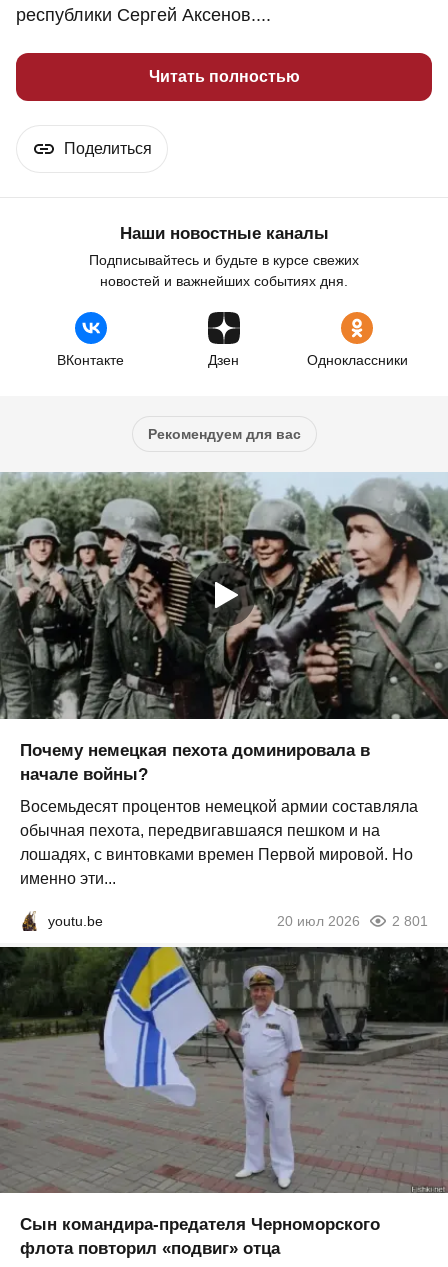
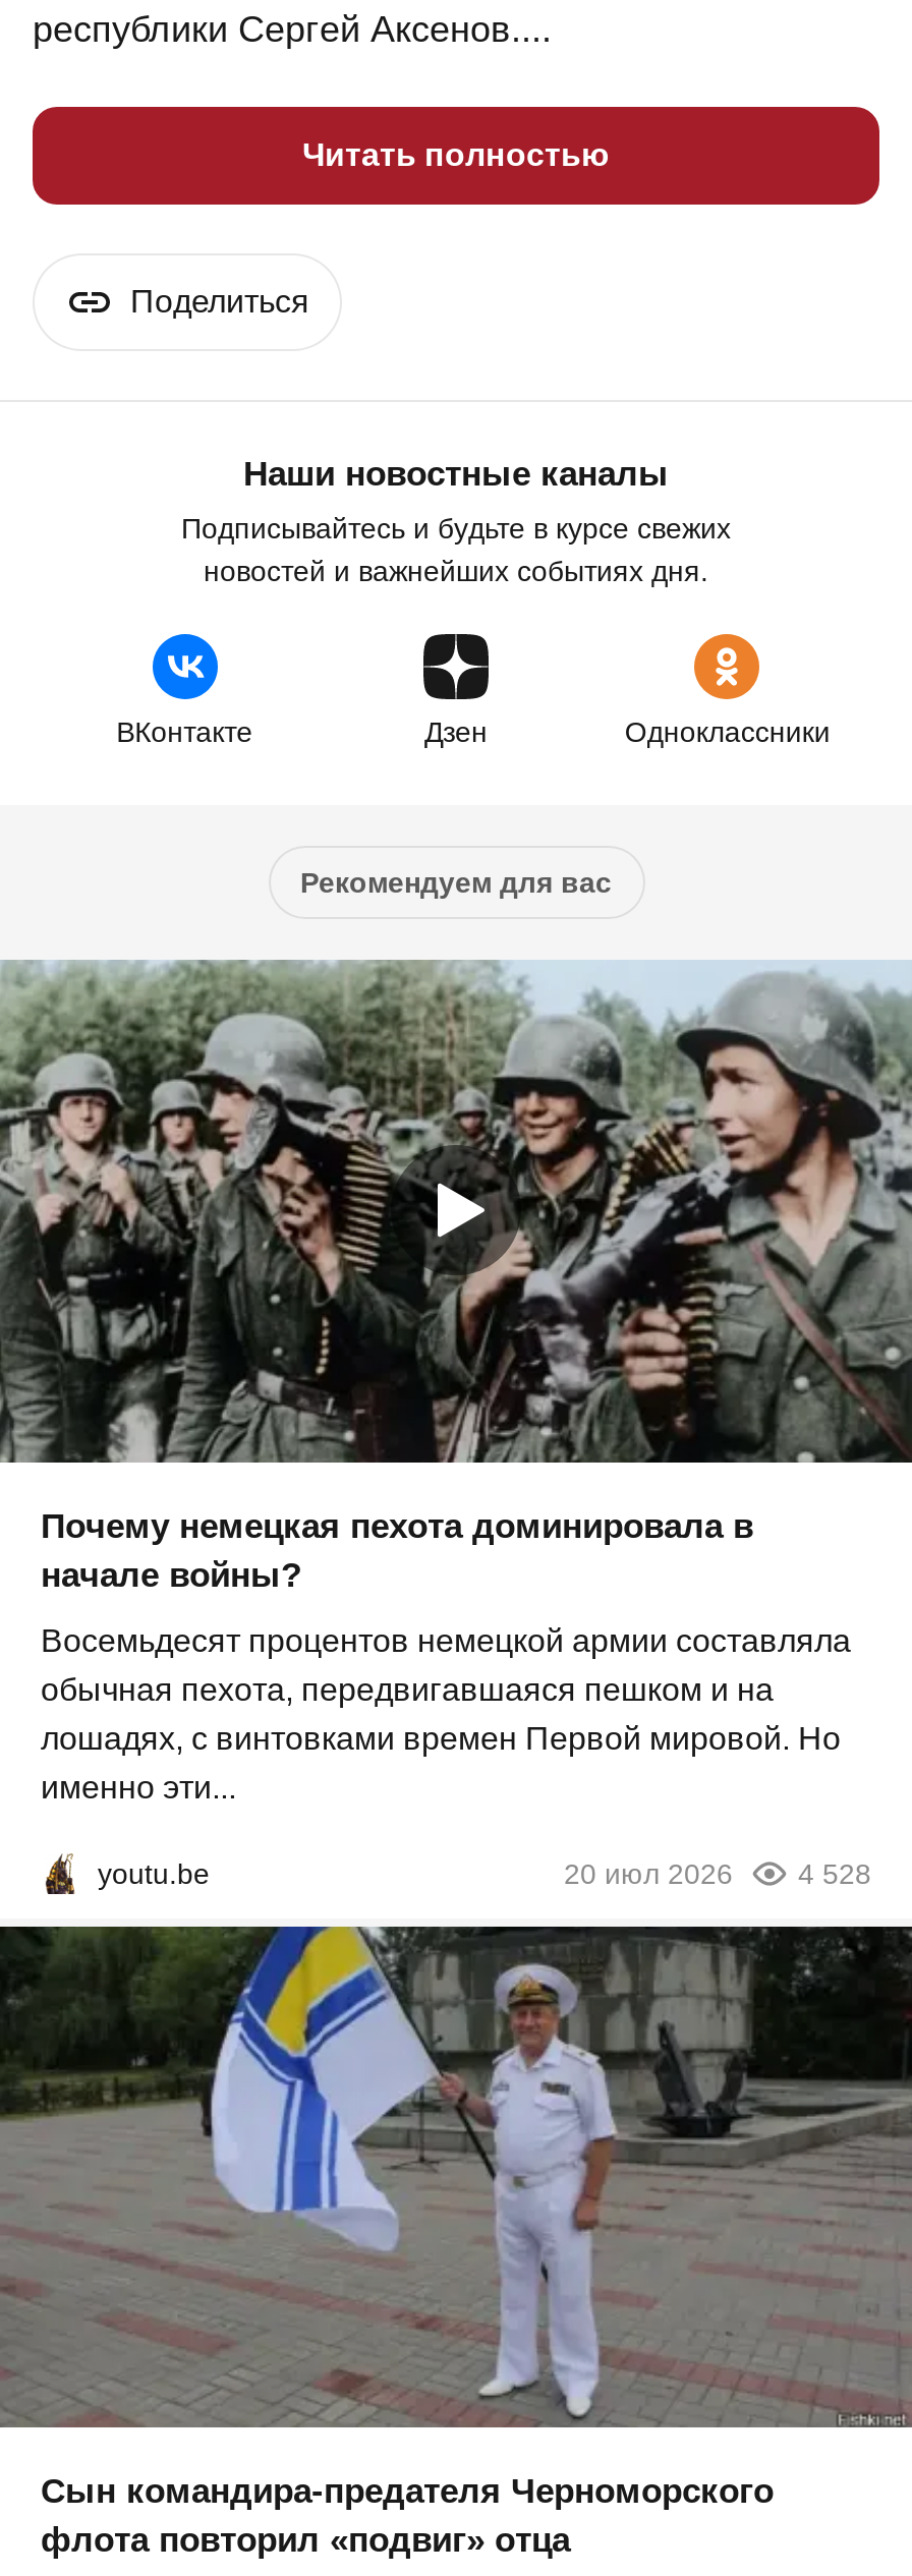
[277,912,428,928] 20 июл 2026 2 801 -> [564,1856,871,1889] 20 июл 2026 4 528

